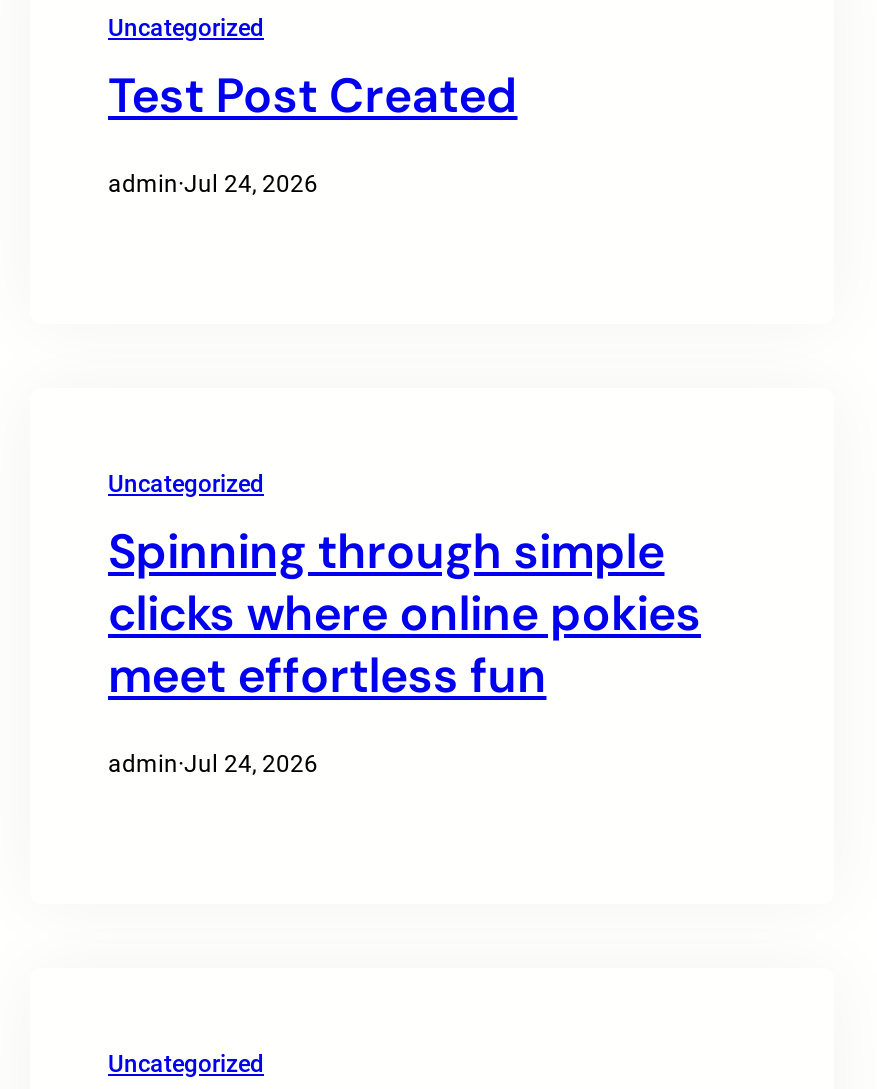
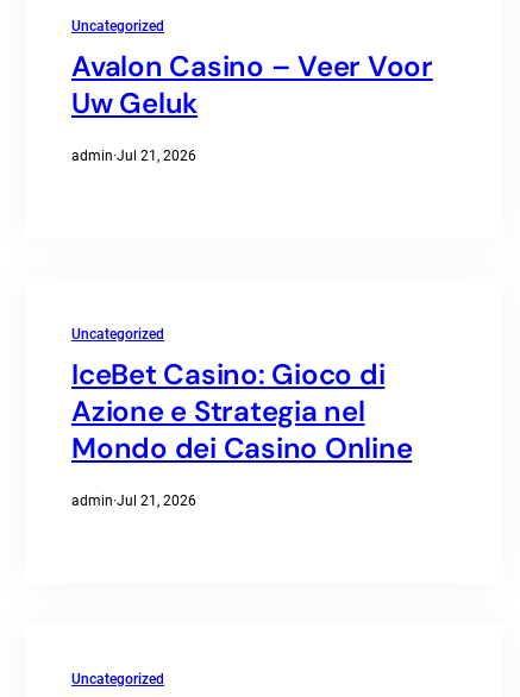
[108,64,518,126] Test Post Created -> [71,48,433,121] Avalon Casino – Veer Voor | Uw Geluk
[108,170,318,198] admin·Jul 24, 2026 -> [71,147,196,164] admin·Jul 21, 2026
[108,520,701,706] Spinning through simple | clicks where online pokies | meet effortless fun -> [71,356,412,466] IceBet Casino: Gioco di | Azione e Strategia nel | Mondo dei Casino Online
[108,750,318,778] admin·Jul 24, 2026 -> [71,492,196,509] admin·Jul 21, 2026

